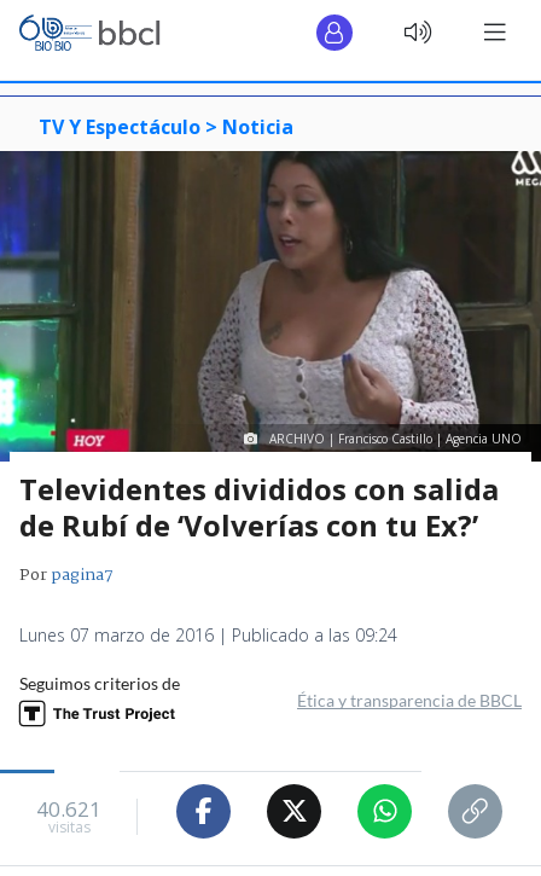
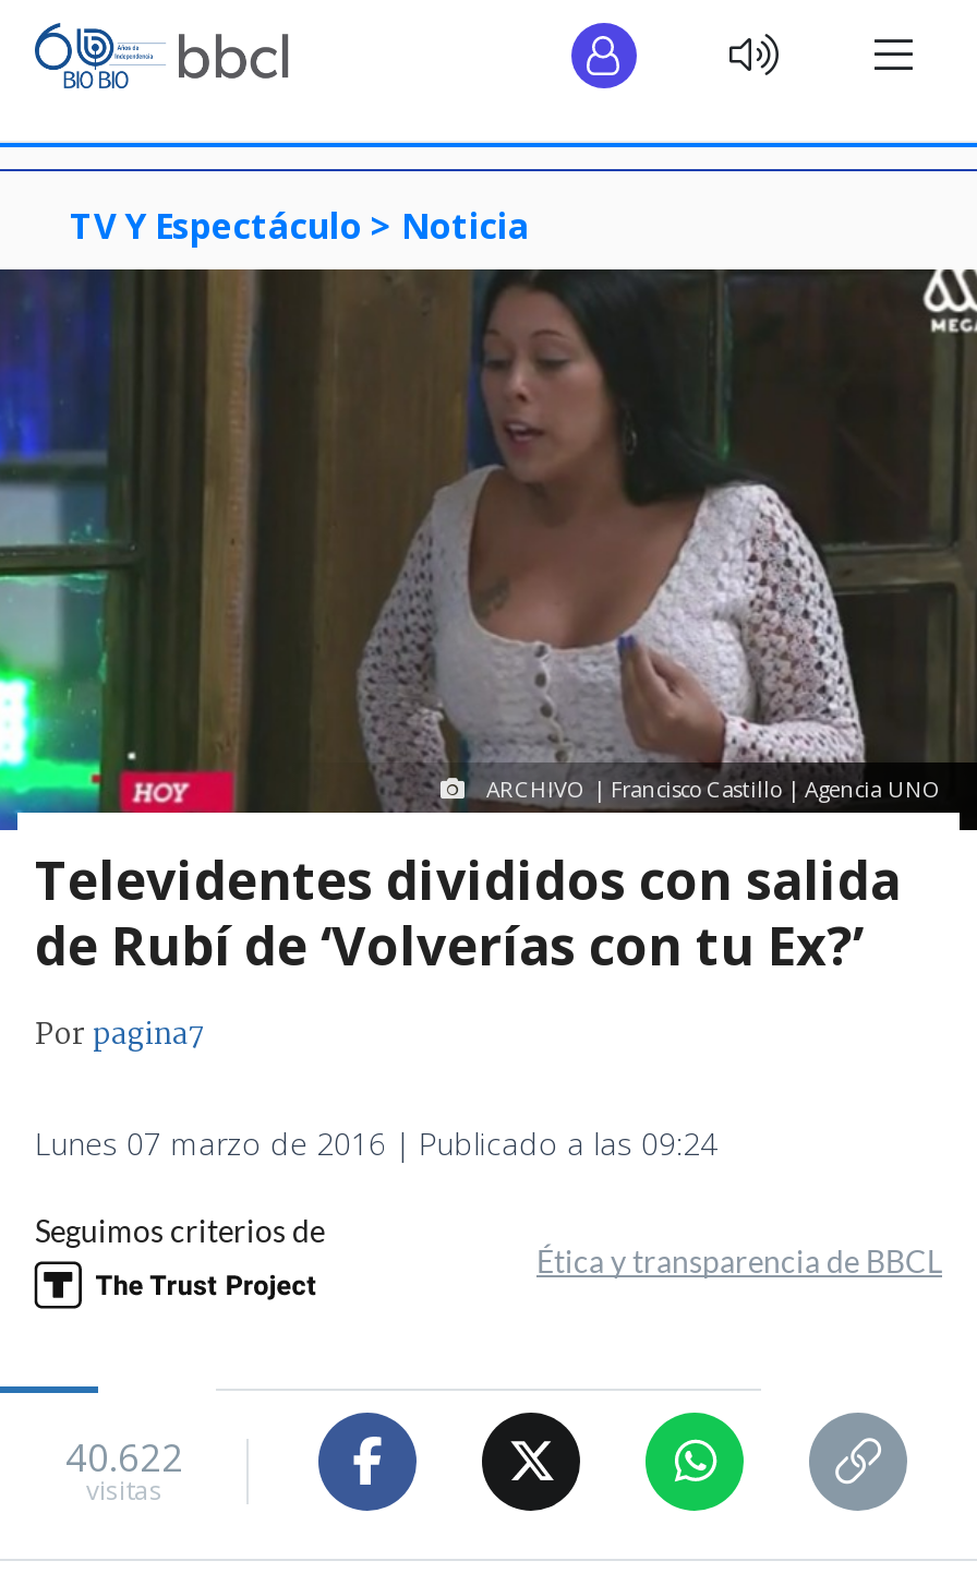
[36,795,101,823] 40.621 -> [65,1433,183,1483] 40.622

